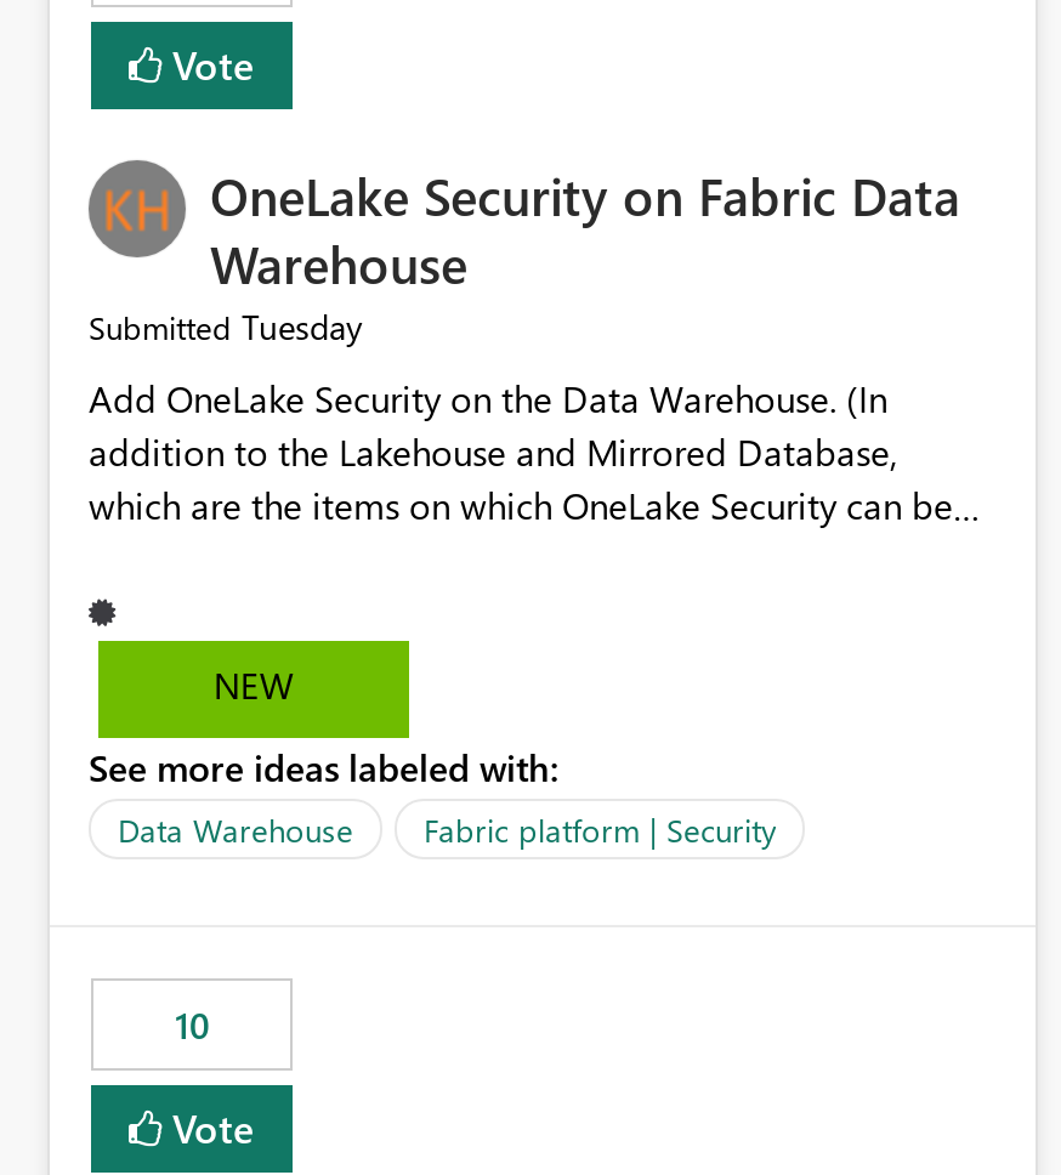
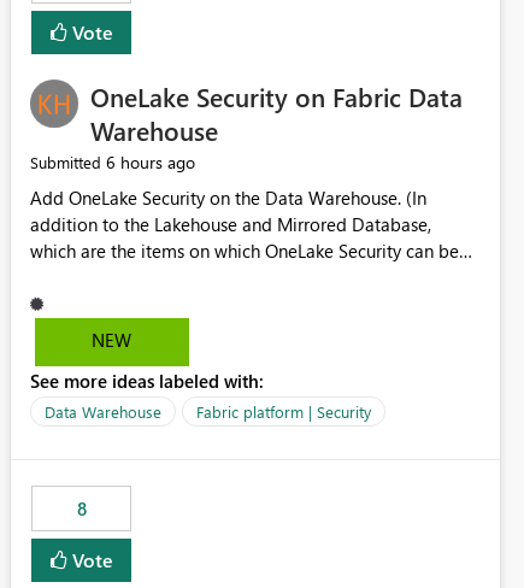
[89,304,363,351] Submitted Tuesday -> [30,151,195,174] Submitted 6 hours ago
[175,1001,209,1050] 10 -> [76,497,86,521] 8

